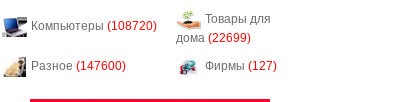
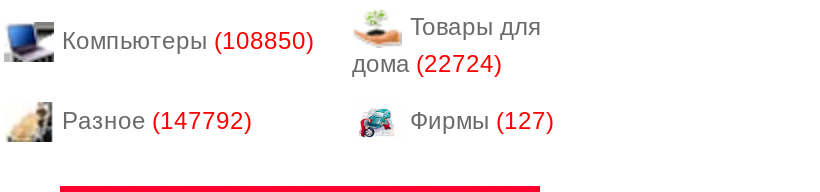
[31,19,157,33] Компьютеры (108720) -> [62,27,314,55] Компьютеры (108850)
[176,31,251,45] дома (22699) -> [352,50,502,78] дома (22724)
[31,59,126,73] Разное (147600) -> [62,107,252,135] Разное (147792)

